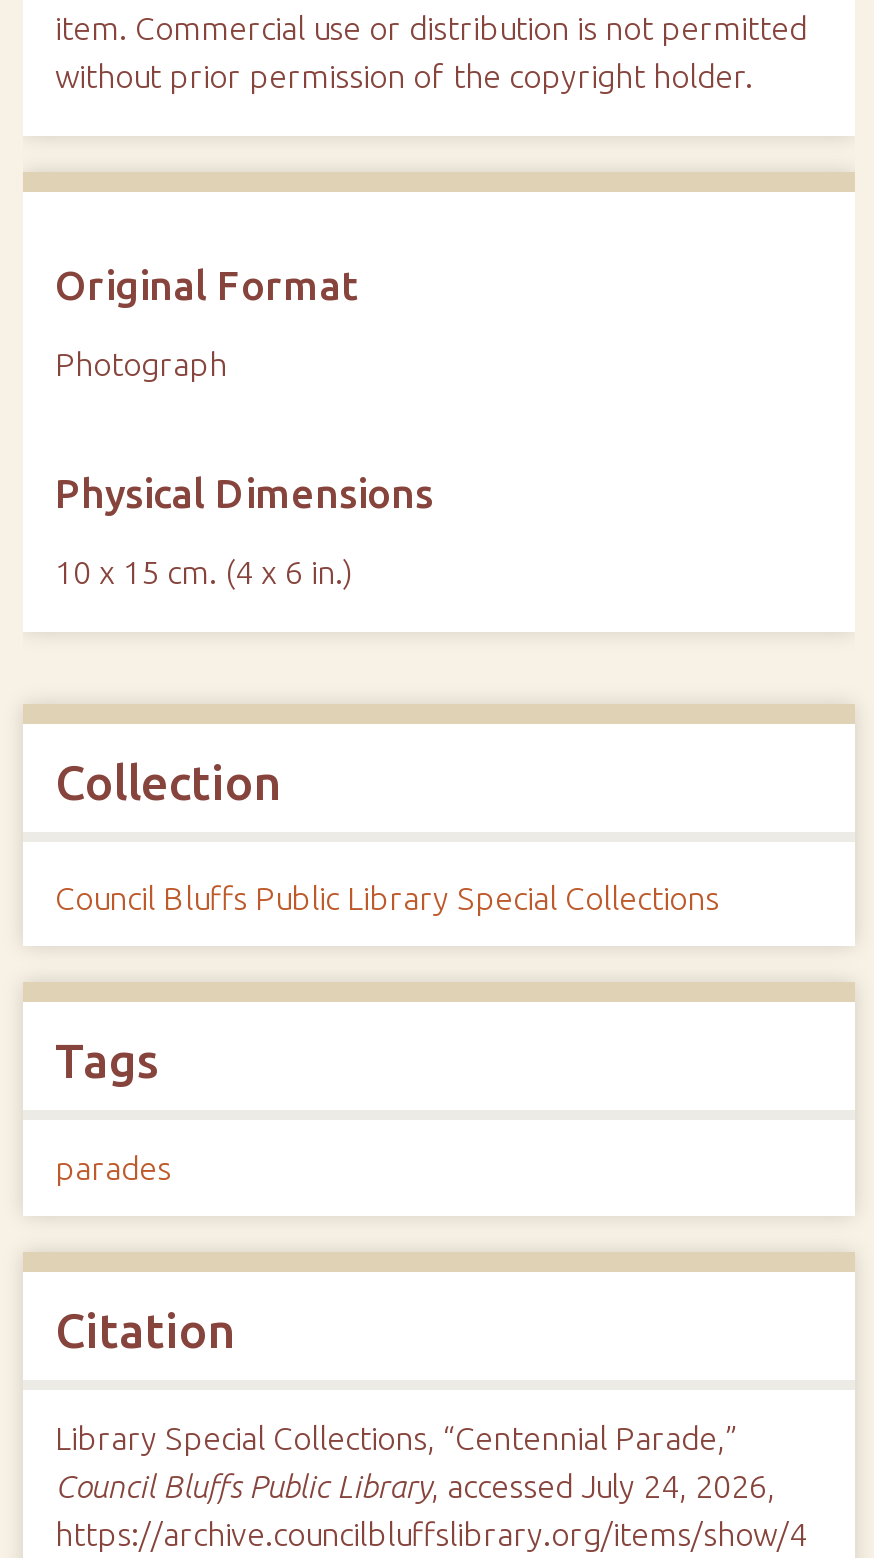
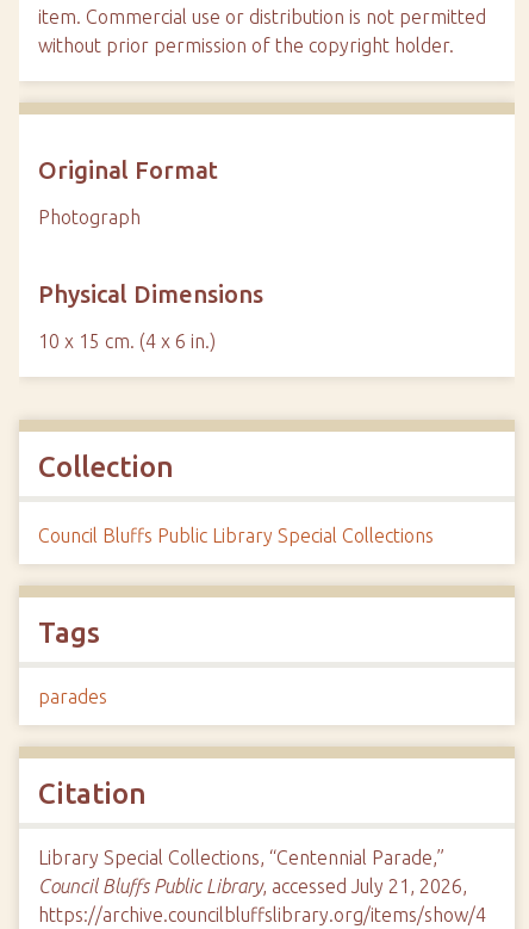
[55,1467,775,1503] Council Bluffs Public Library, accessed July 24, 2026, -> [38,875,467,896] Council Bluffs Public Library, accessed July 21, 2026,

